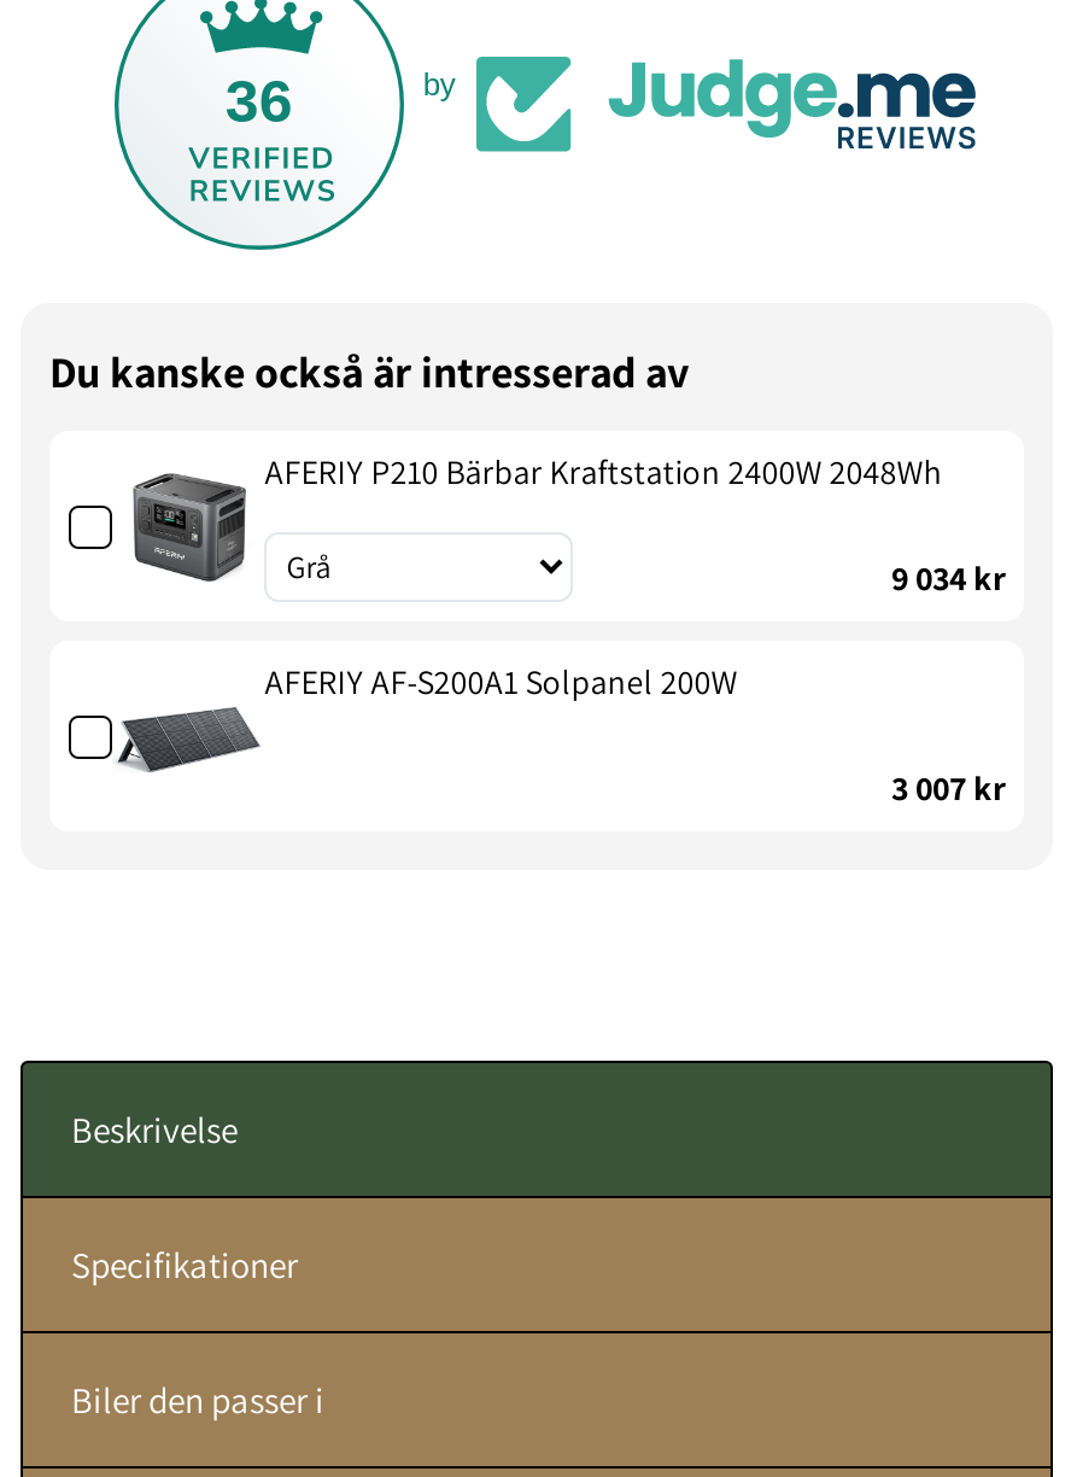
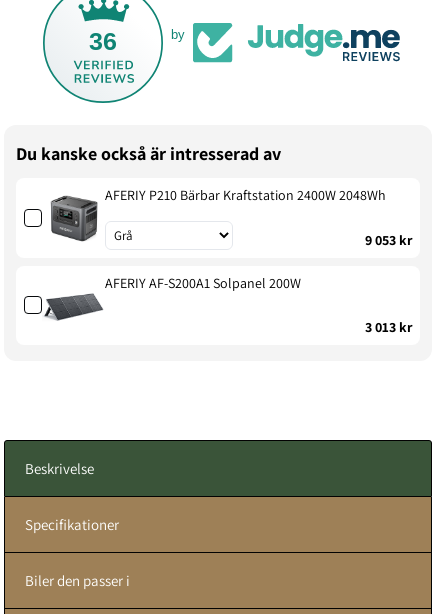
[891,557,1005,600] 9 034 kr -> [365,231,412,249] 9 053 kr
[891,767,1005,811] 3 007 kr -> [365,318,412,336] 3 013 kr

